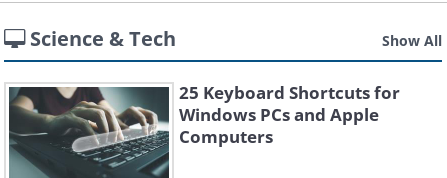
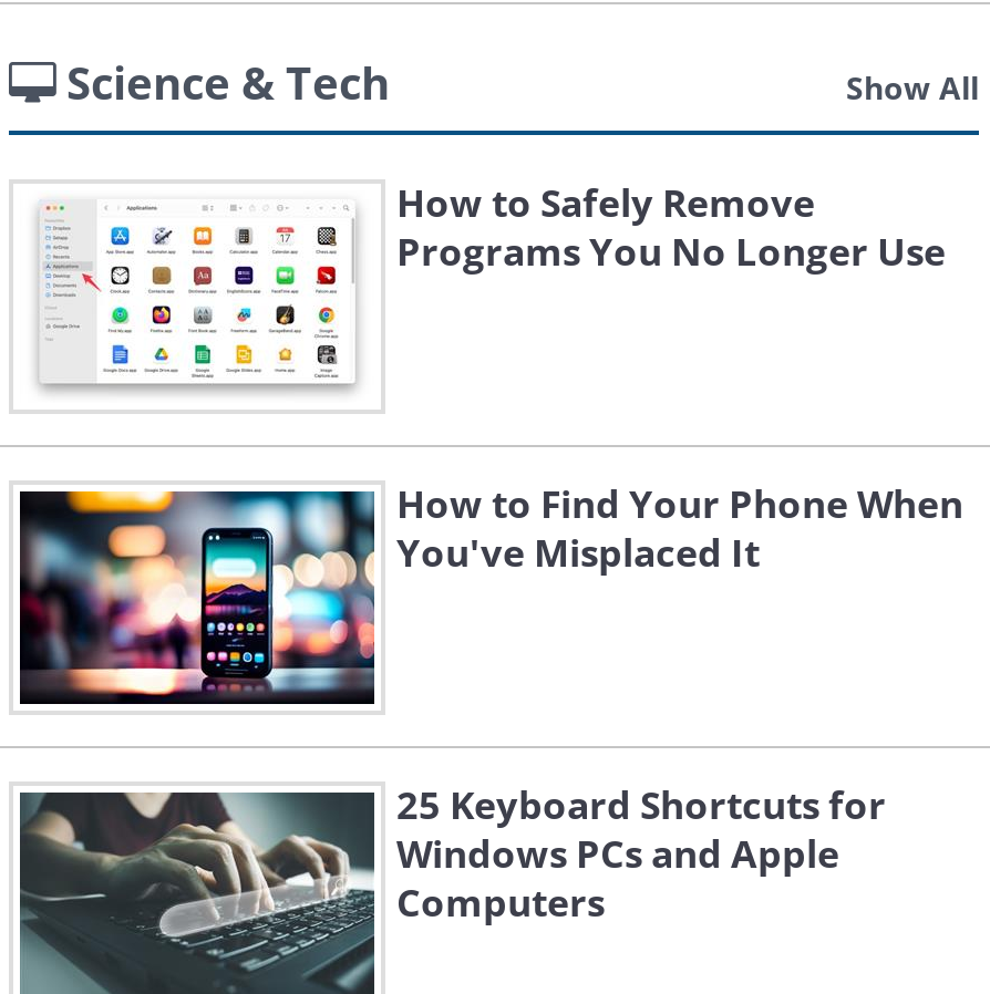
none -> [18,478,963,706] [image] | How to Find Your Phone When | You've Misplaced It
none -> [35,177,946,394] [image] | How to Safely Remove | Programs You No Longer Use

